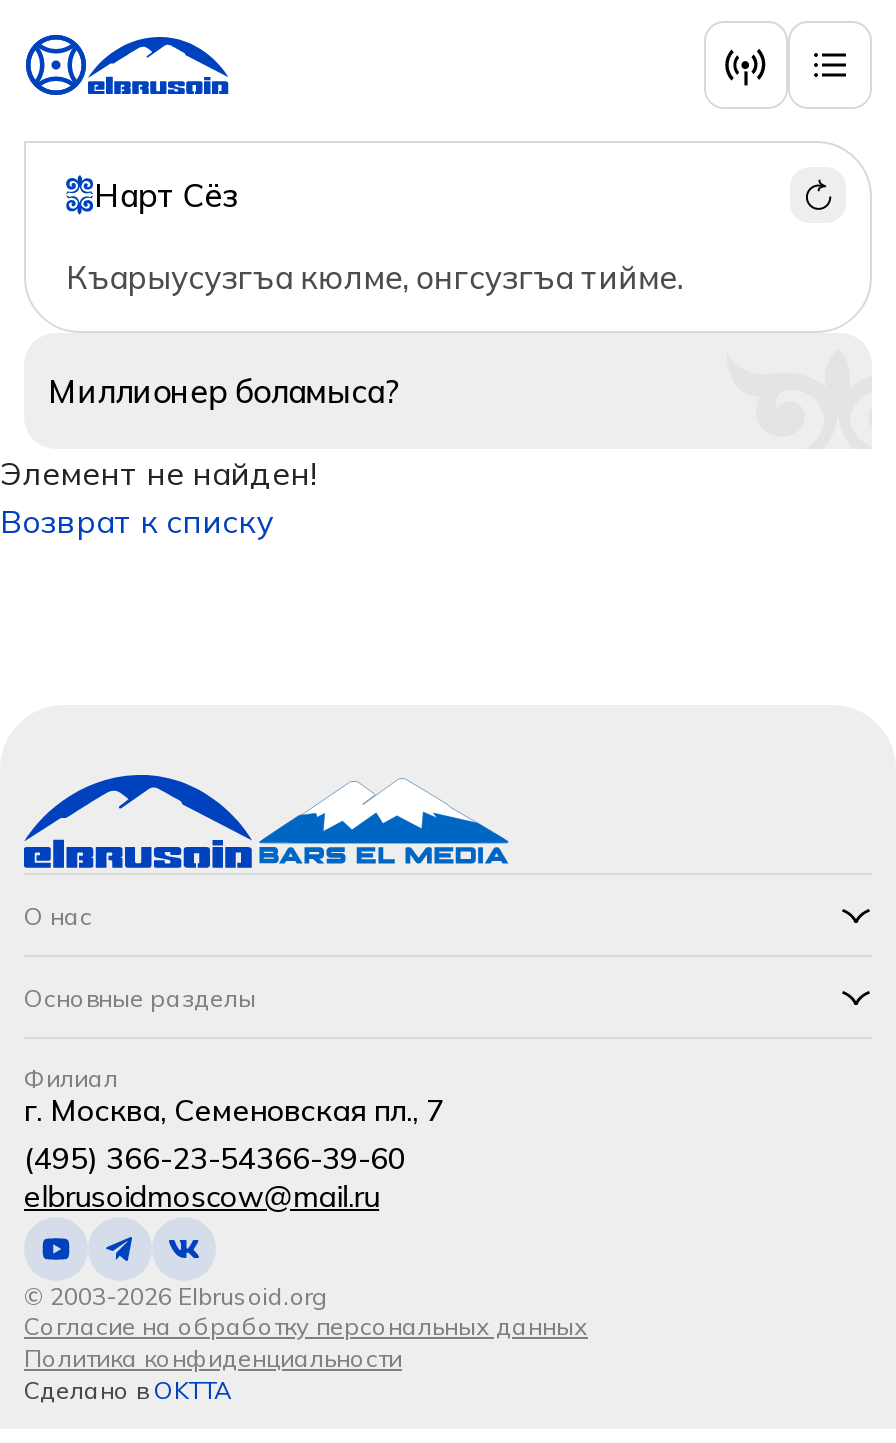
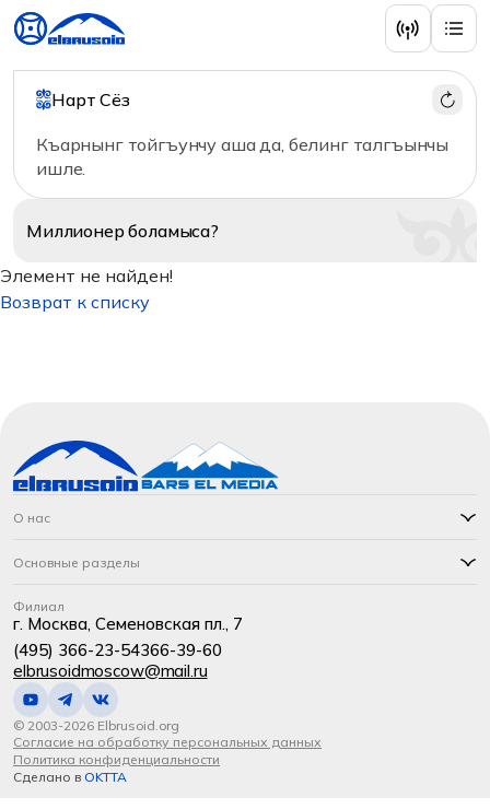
[66,257,682,297] Къарыусузгъа кюлме, онгсузгъа тийме. -> [36,133,449,179] Къарнынг тойгъунчу аша да, белинг талгъынчы | ишле.

